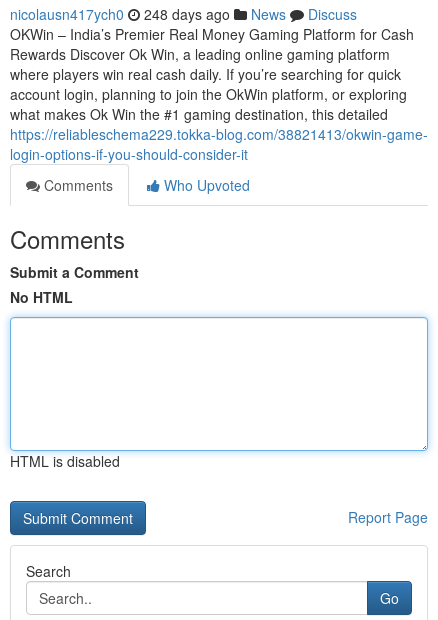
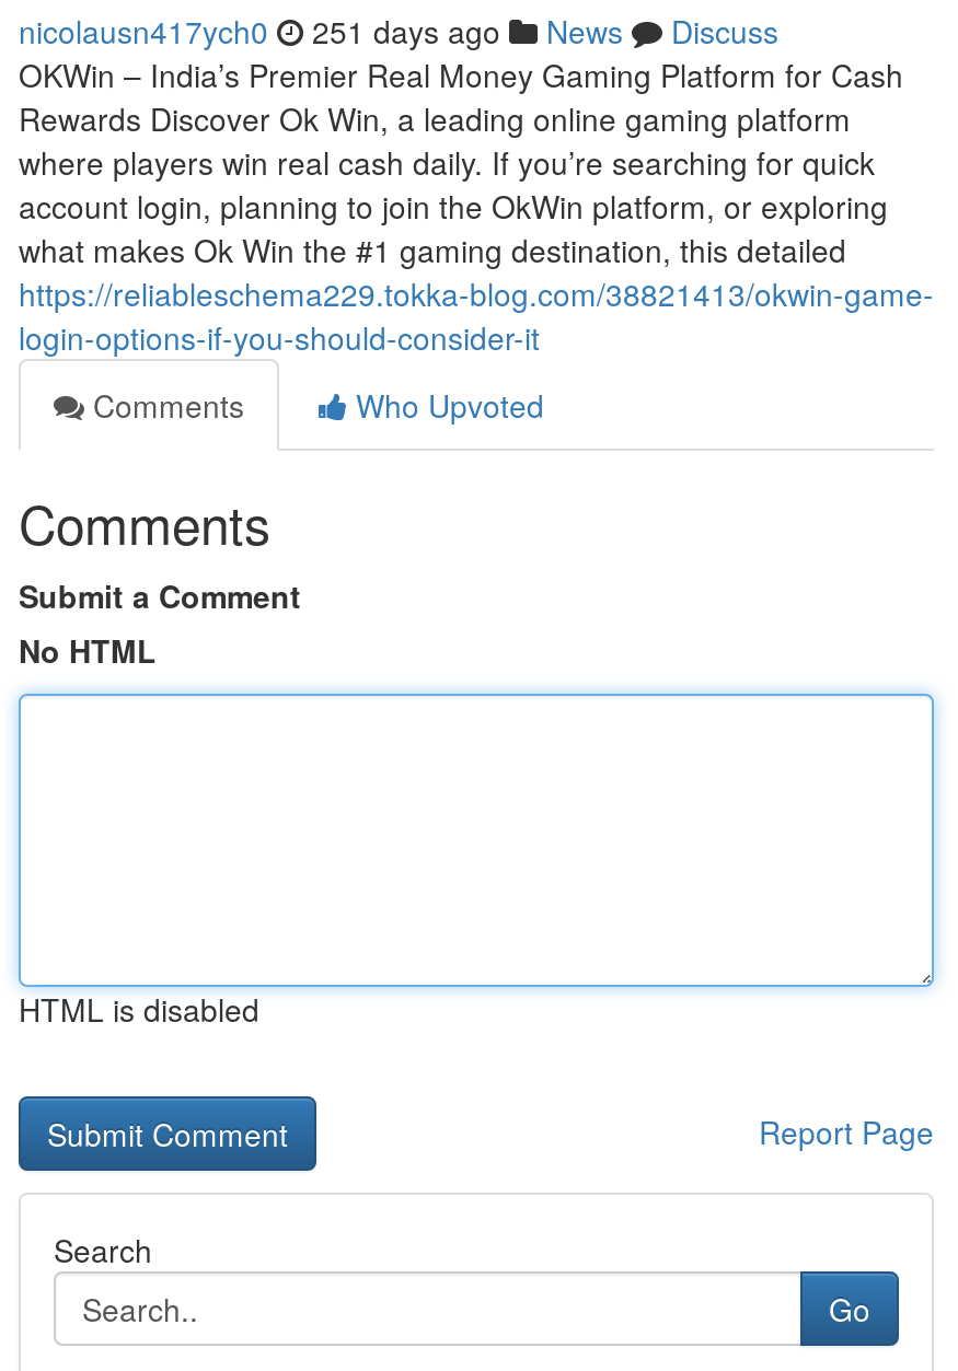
[10,4,357,24] nicolausn417ych0 248 days ago News Discuss -> [19,9,778,53] nicolausn417ych0 251 days ago News Discuss

